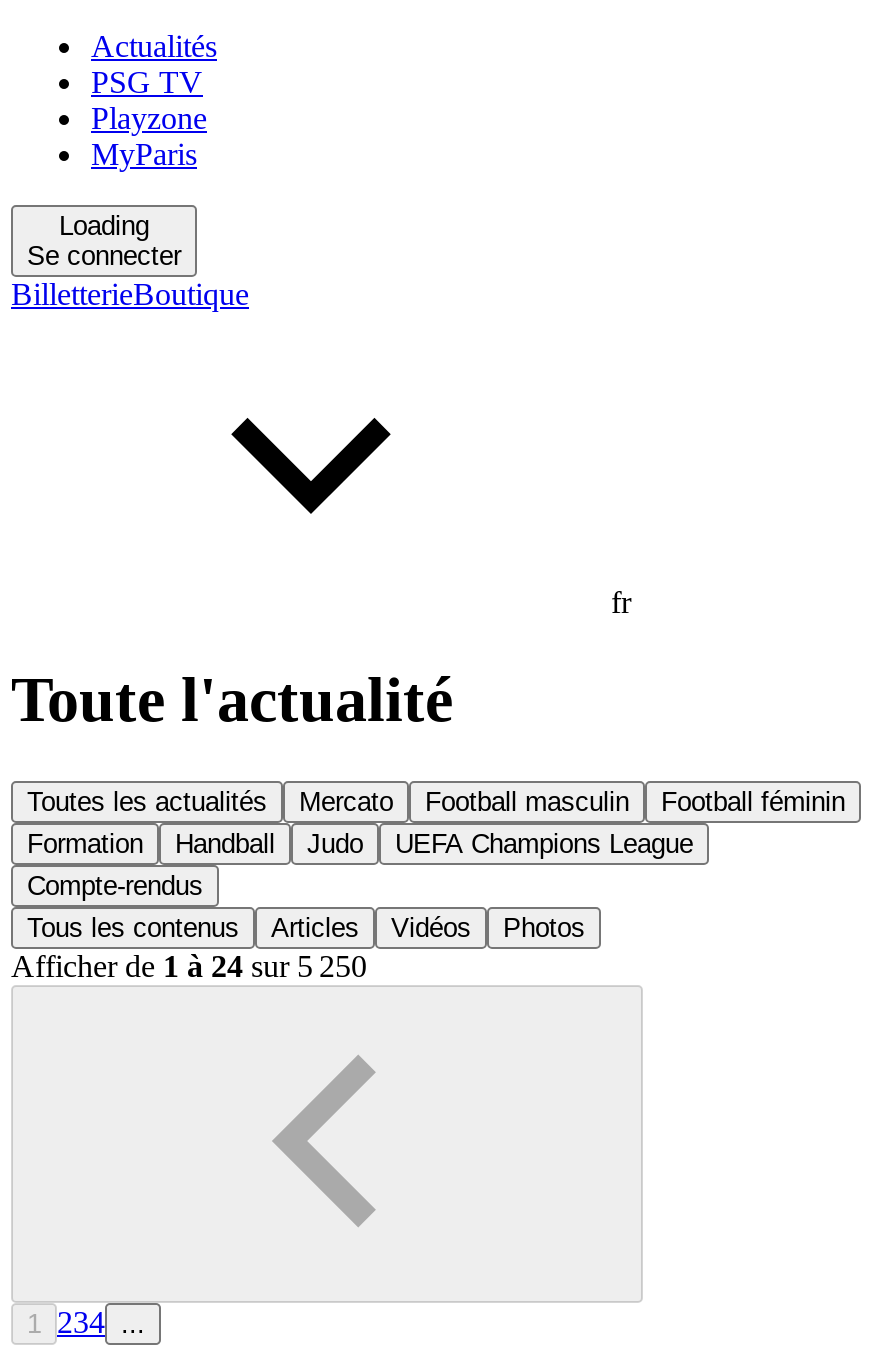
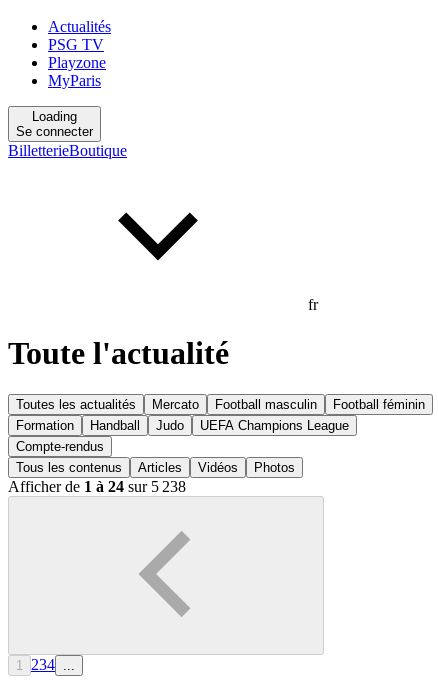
[11,949,367,983] Afficher de1 à 24sur 5 250 -> [8,478,186,495] Afficher de1 à 24sur 5 238

